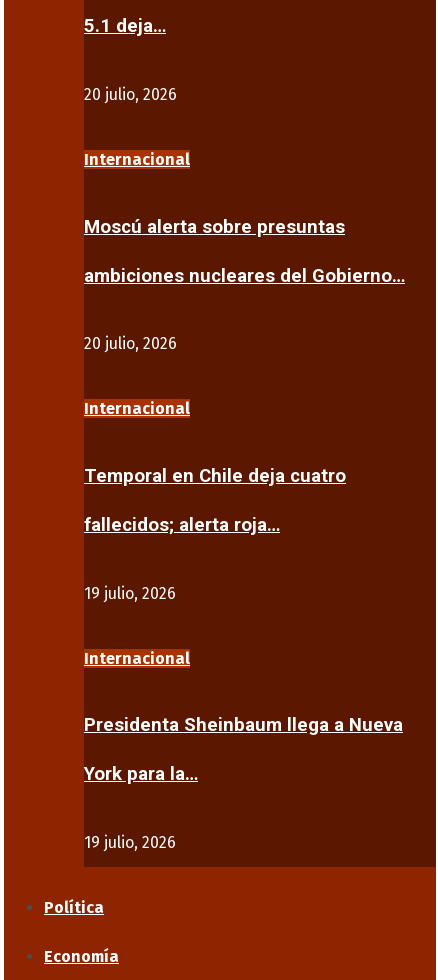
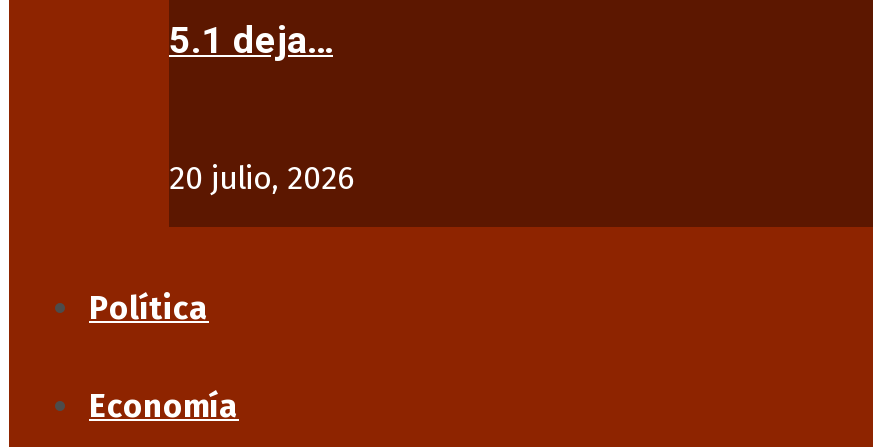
[84,150,405,852] Internacional | Moscú alerta sobre presuntas | ambiciones nucleares del Gobierno… | 20 julio, 2026 | Internacional | Temporal en Chile deja cuatro | fallecidos; alerta roja… | 19 julio, 2026 | Internacional | Presidenta Sheinbaum llega a Nueva | York para la… | 19 julio, 2026 -> none

